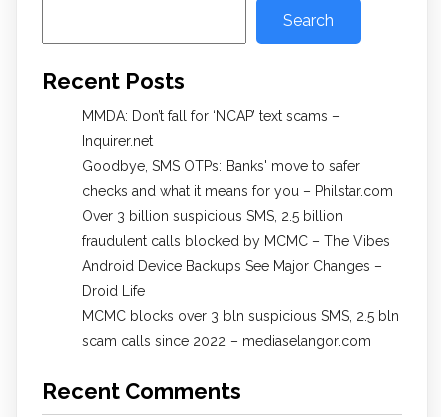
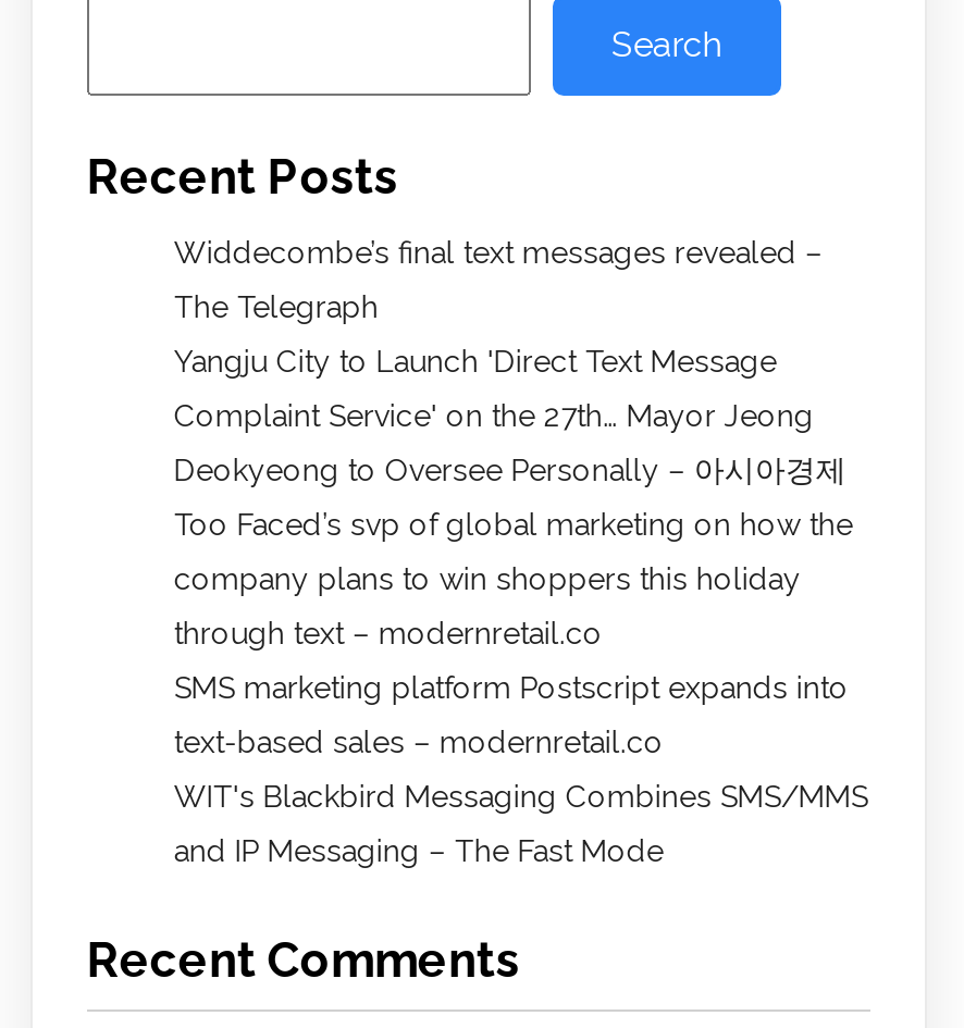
[82,108,399,349] MMDA: Don’t fall for ‘NCAP’ text scams – | Inquirer.net | Goodbye, SMS OTPs: Banks' move to safer | checks and what it means for you – Philstar.com | Over 3 billion suspicious SMS, 2.5 billion | fraudulent calls blocked by MCMC – The Vibes | Android Device Backups See Major Changes – | Droid Life | MCMC blocks over 3 bln suspicious SMS, 2.5 bln | scam calls since 2022 – mediaselangor.com -> [174,235,868,869] Widdecombe’s final text messages revealed – | The Telegraph | Yangju City to Launch 'Direct Text Message | Complaint Service' on the 27th… Mayor Jeong | Deokyeong to Oversee Personally – 아시아경제 | Too Faced’s svp of global marketing on how the | company plans to win shoppers this holiday | through text – modernretail.co | SMS marketing platform Postscript expands into | text-based sales – modernretail.co | WIT's Blackbird Messaging Combines SMS/MMS | and IP Messaging – The Fast Mode

